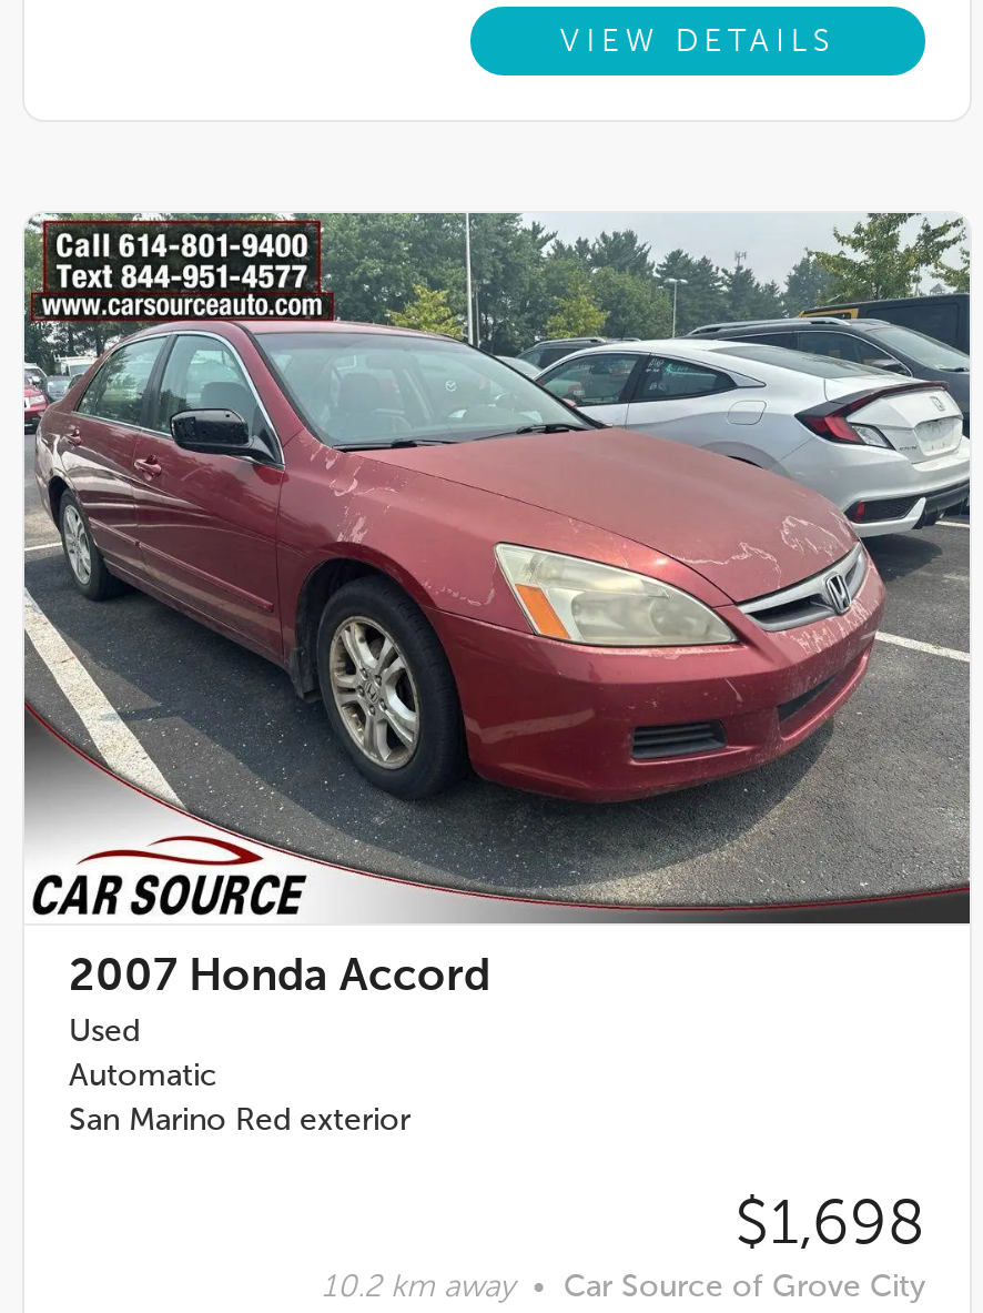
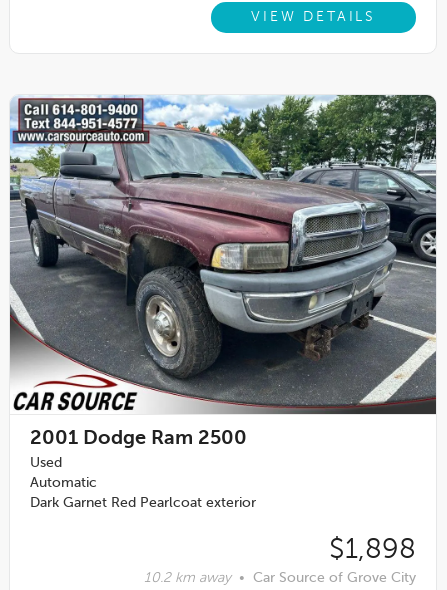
[22,212,972,1000] [image] | 2007 Honda Accord -> [9,94,437,449] [image] | 2001 Dodge Ram 2500
[69,1105,411,1136] San Marino Red exterior -> [30,496,256,510] Dark Garnet Red Pearlcoat exterior
[734,1193,925,1256] $1,698 -> [329,536,416,564] $1,898

